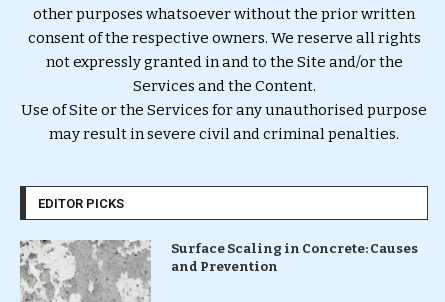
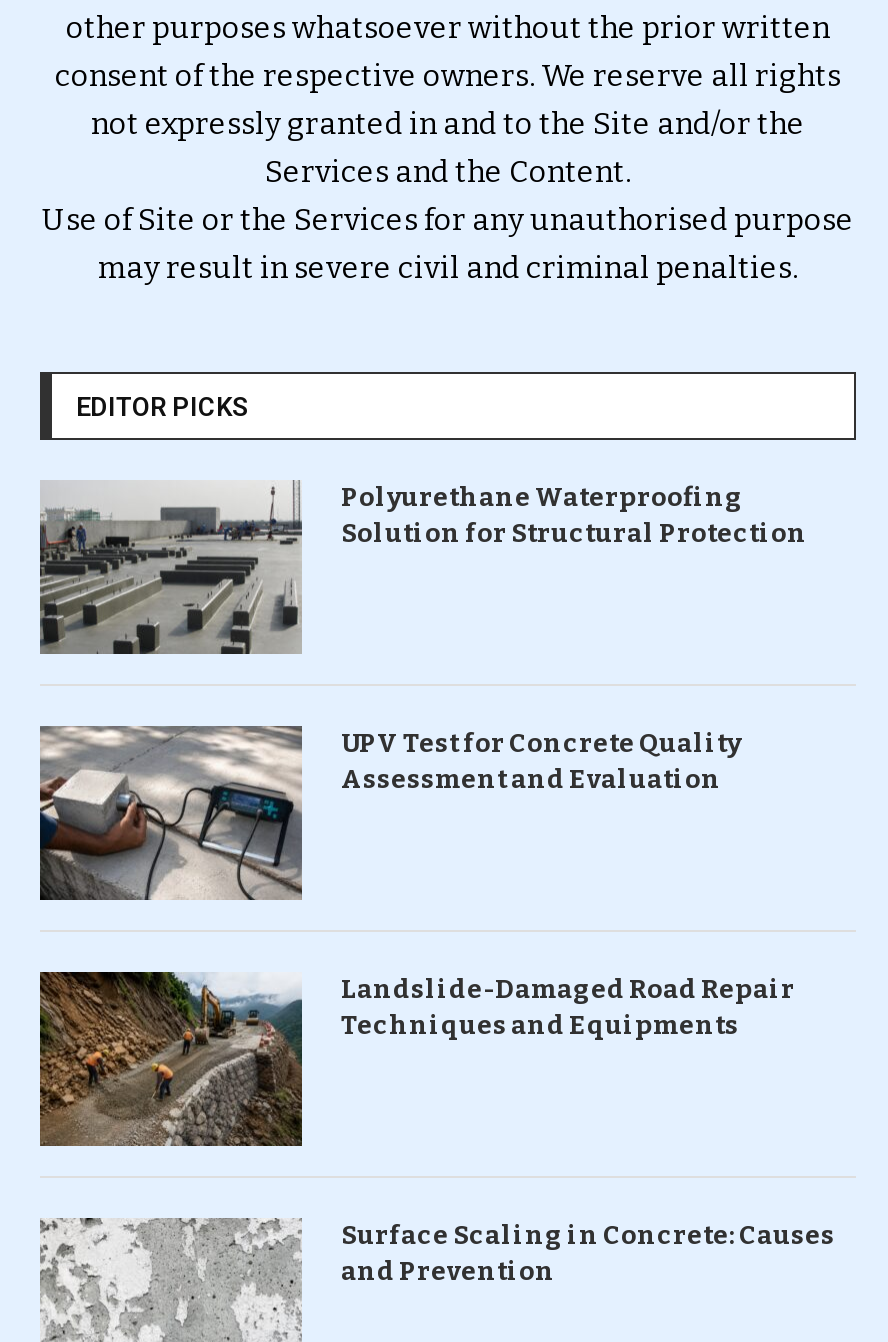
none -> [38,480,807,656] [image] | Polyurethane Waterproofing | Solution for Structural Protection
none -> [38,724,741,902] [image] | UPV Test for Concrete Quality | Assessment and Evaluation
none -> [38,970,795,1178] [image] | Landslide-Damaged Road Repair | Techniques and Equipments

